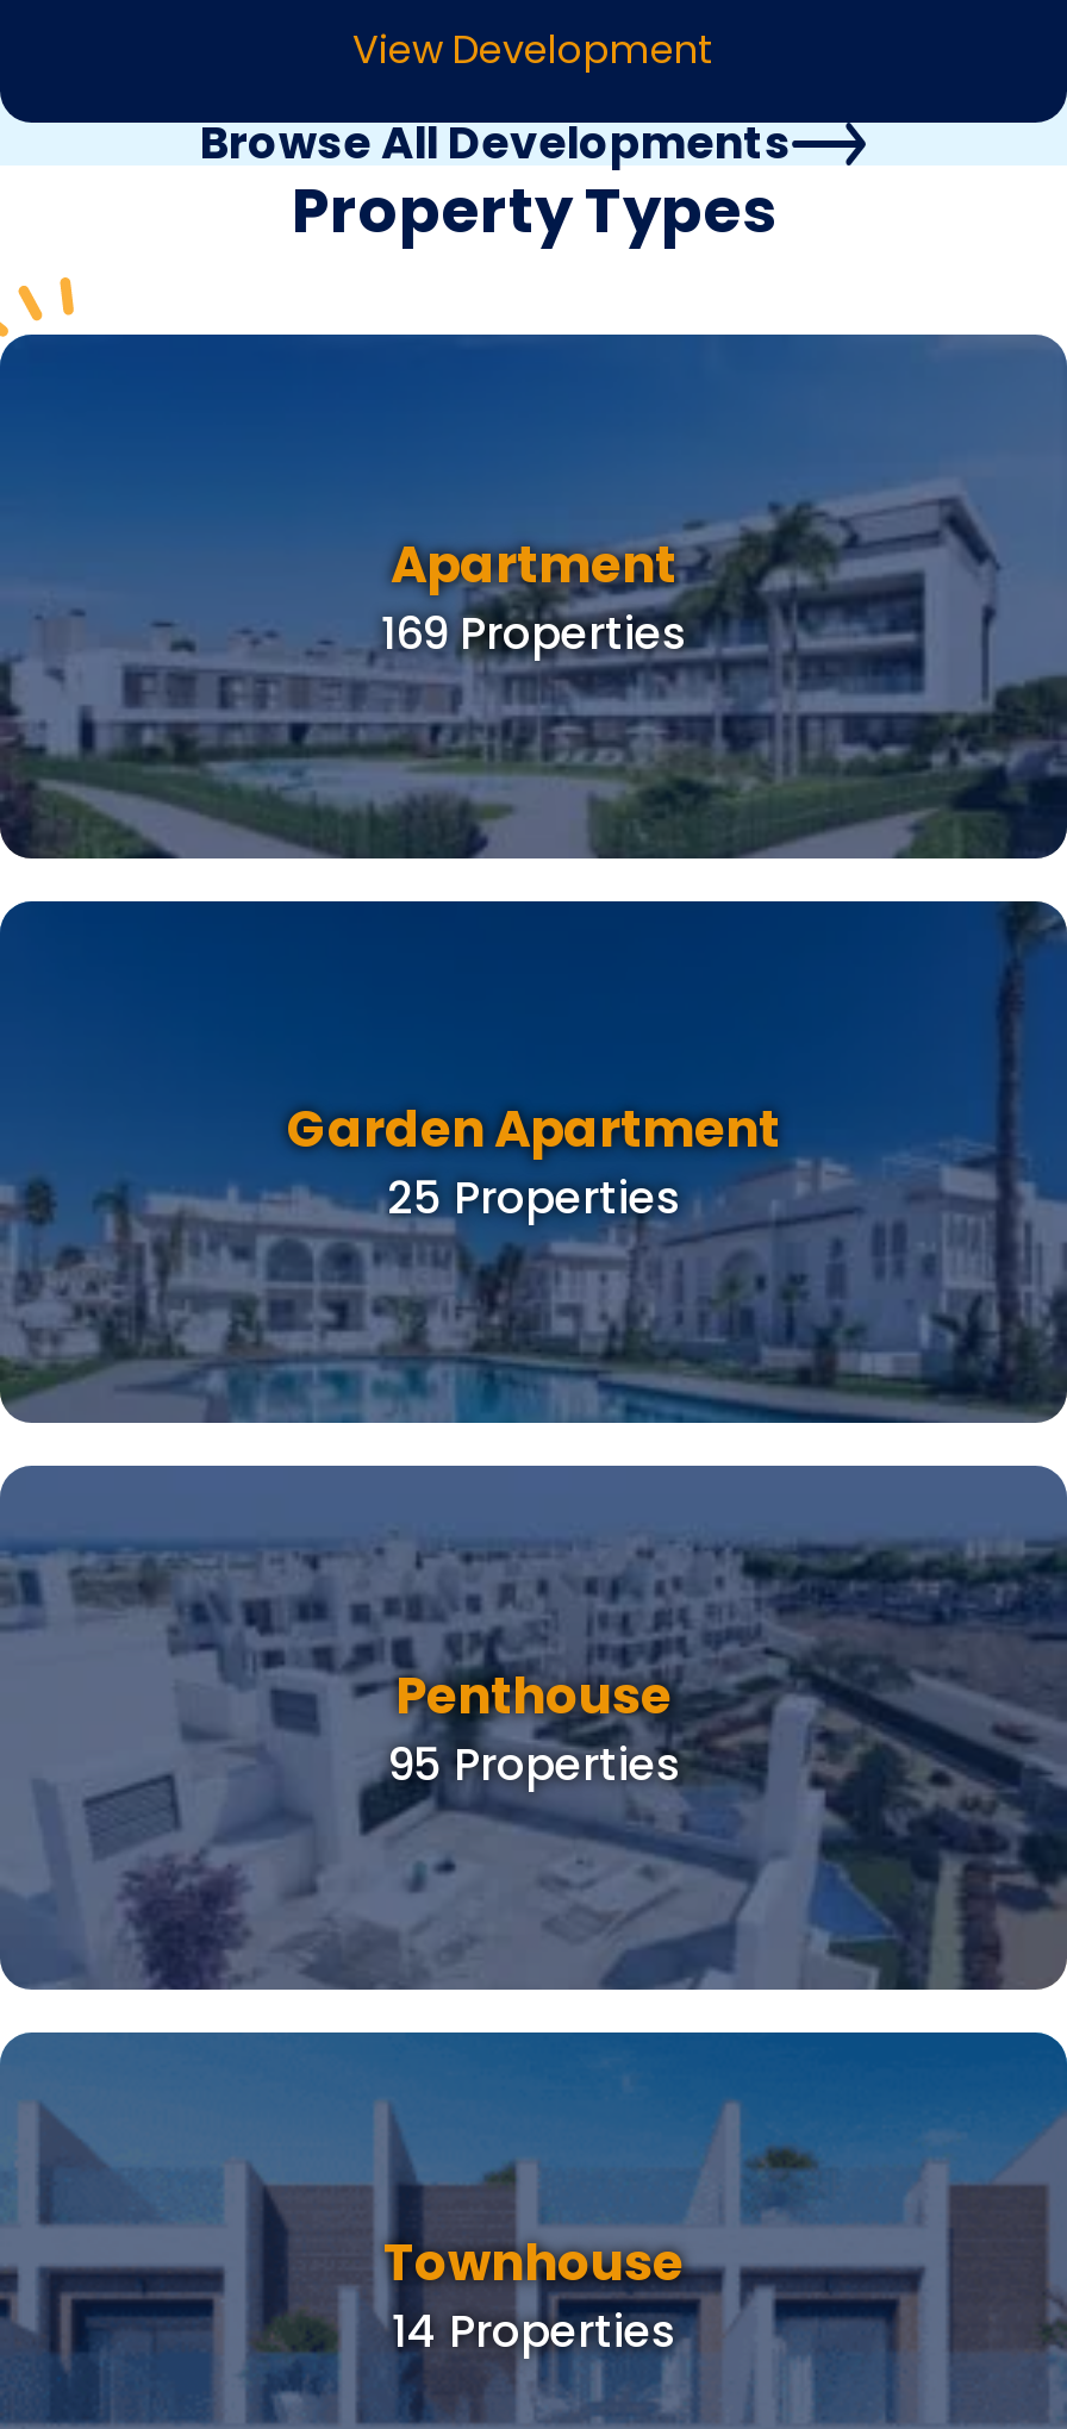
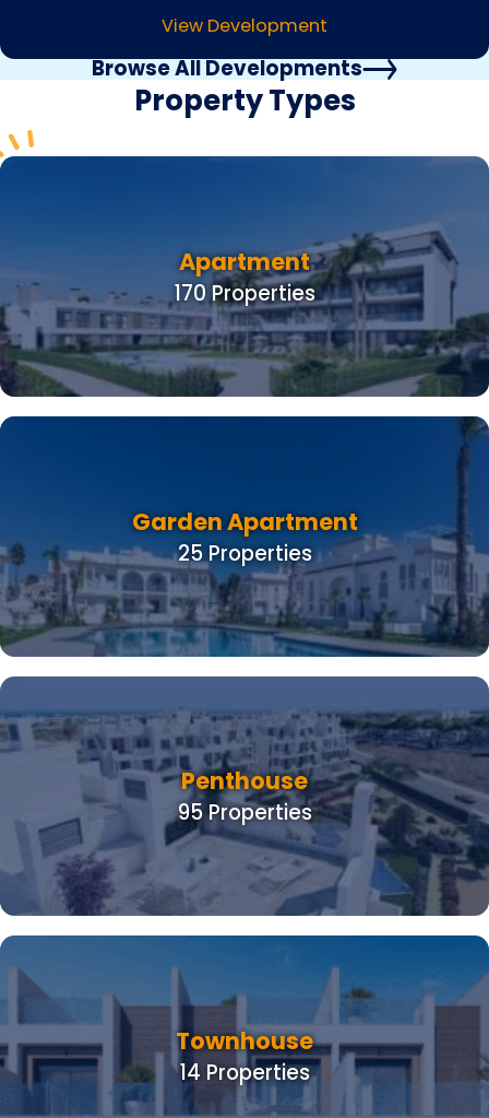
[381,603,686,662] 169 Properties -> [174,280,315,307] 170 Properties

